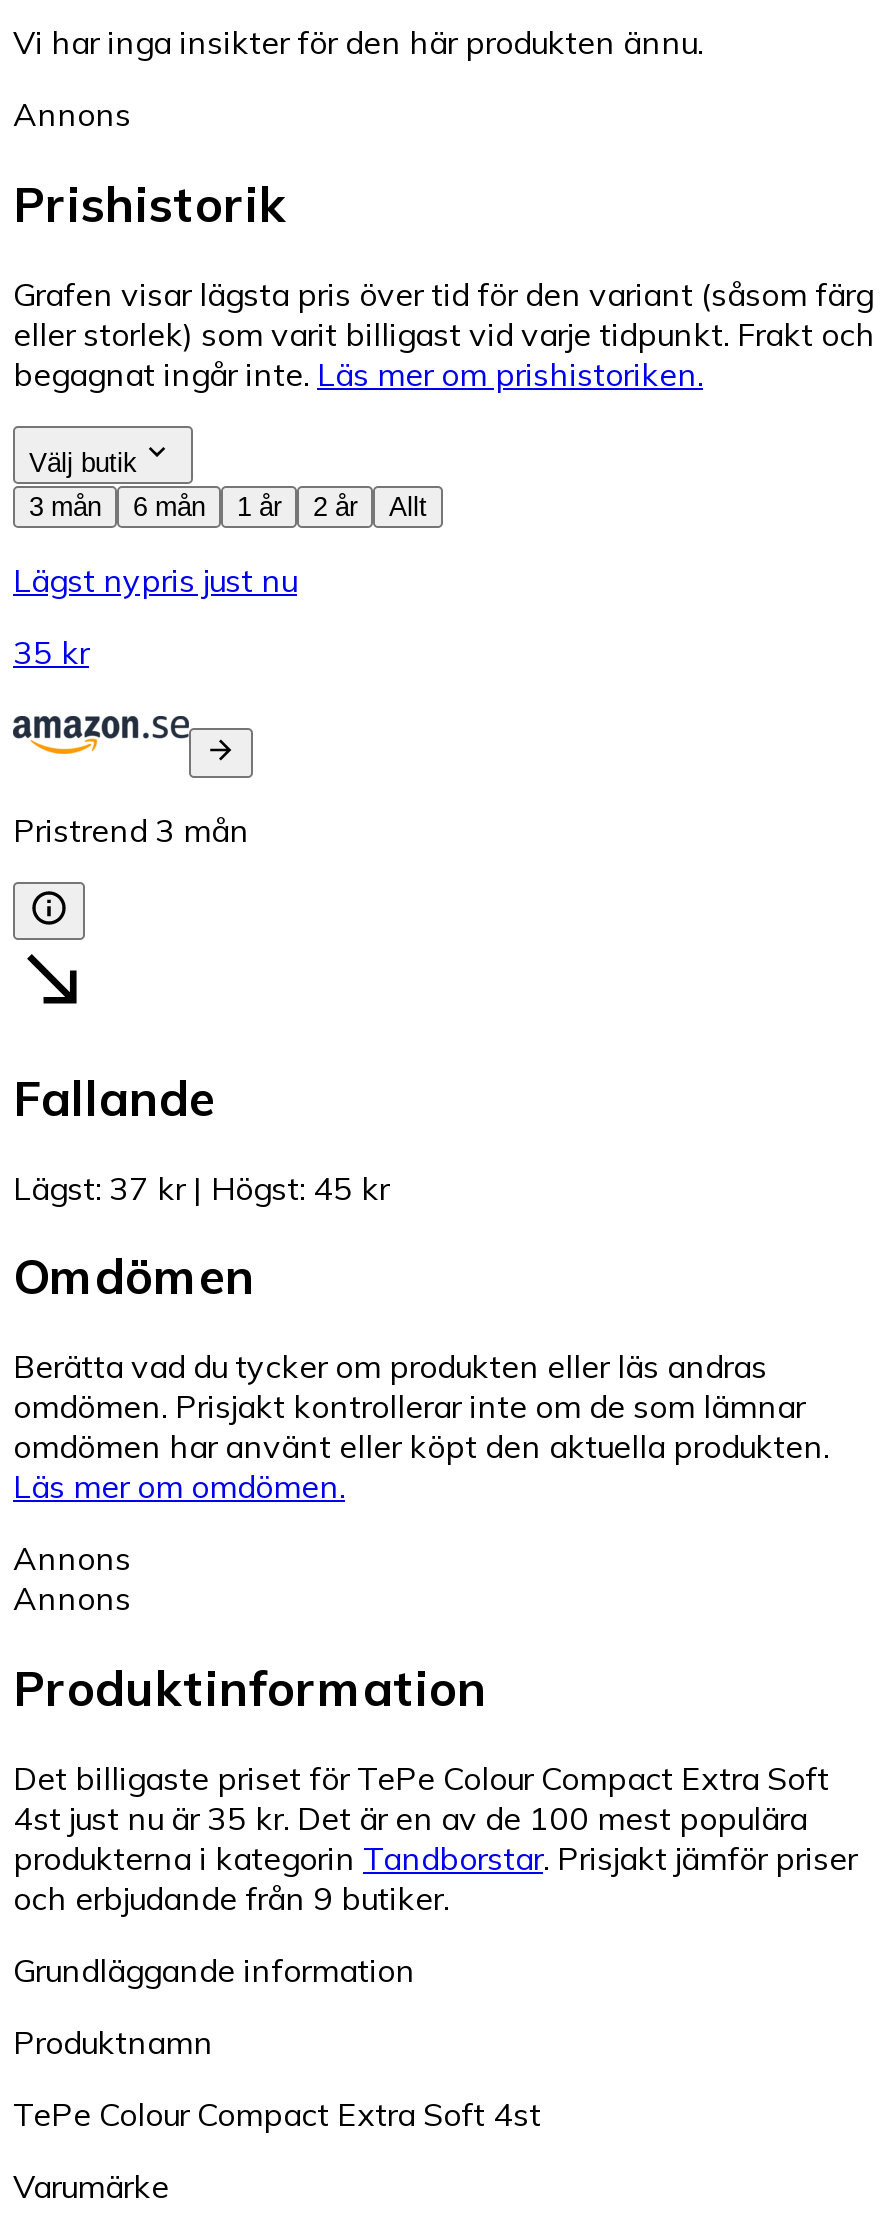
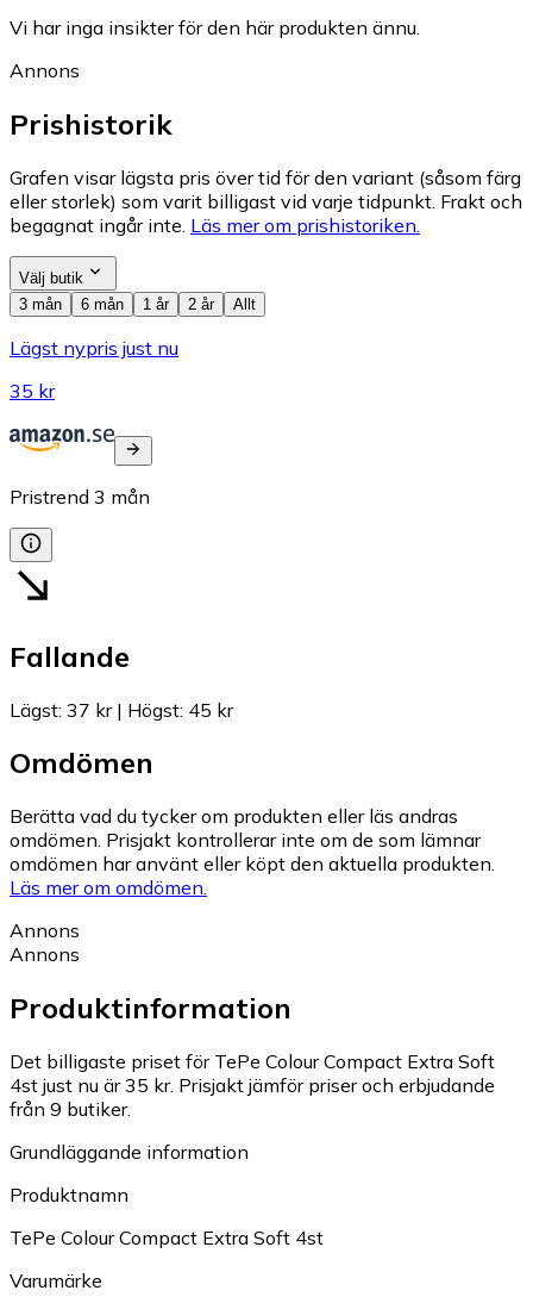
[13,1798,857,1918] 4st just nu är 35 kr. Det är en av de 100 mest populära | produkterna i kategorin Tandborstar. Prisjakt jämför priser | och erbjudande från 9 butiker. -> [10,1073,495,1121] 4st just nu är 35 kr. Prisjakt jämför priser och erbjudande | från 9 butiker.

